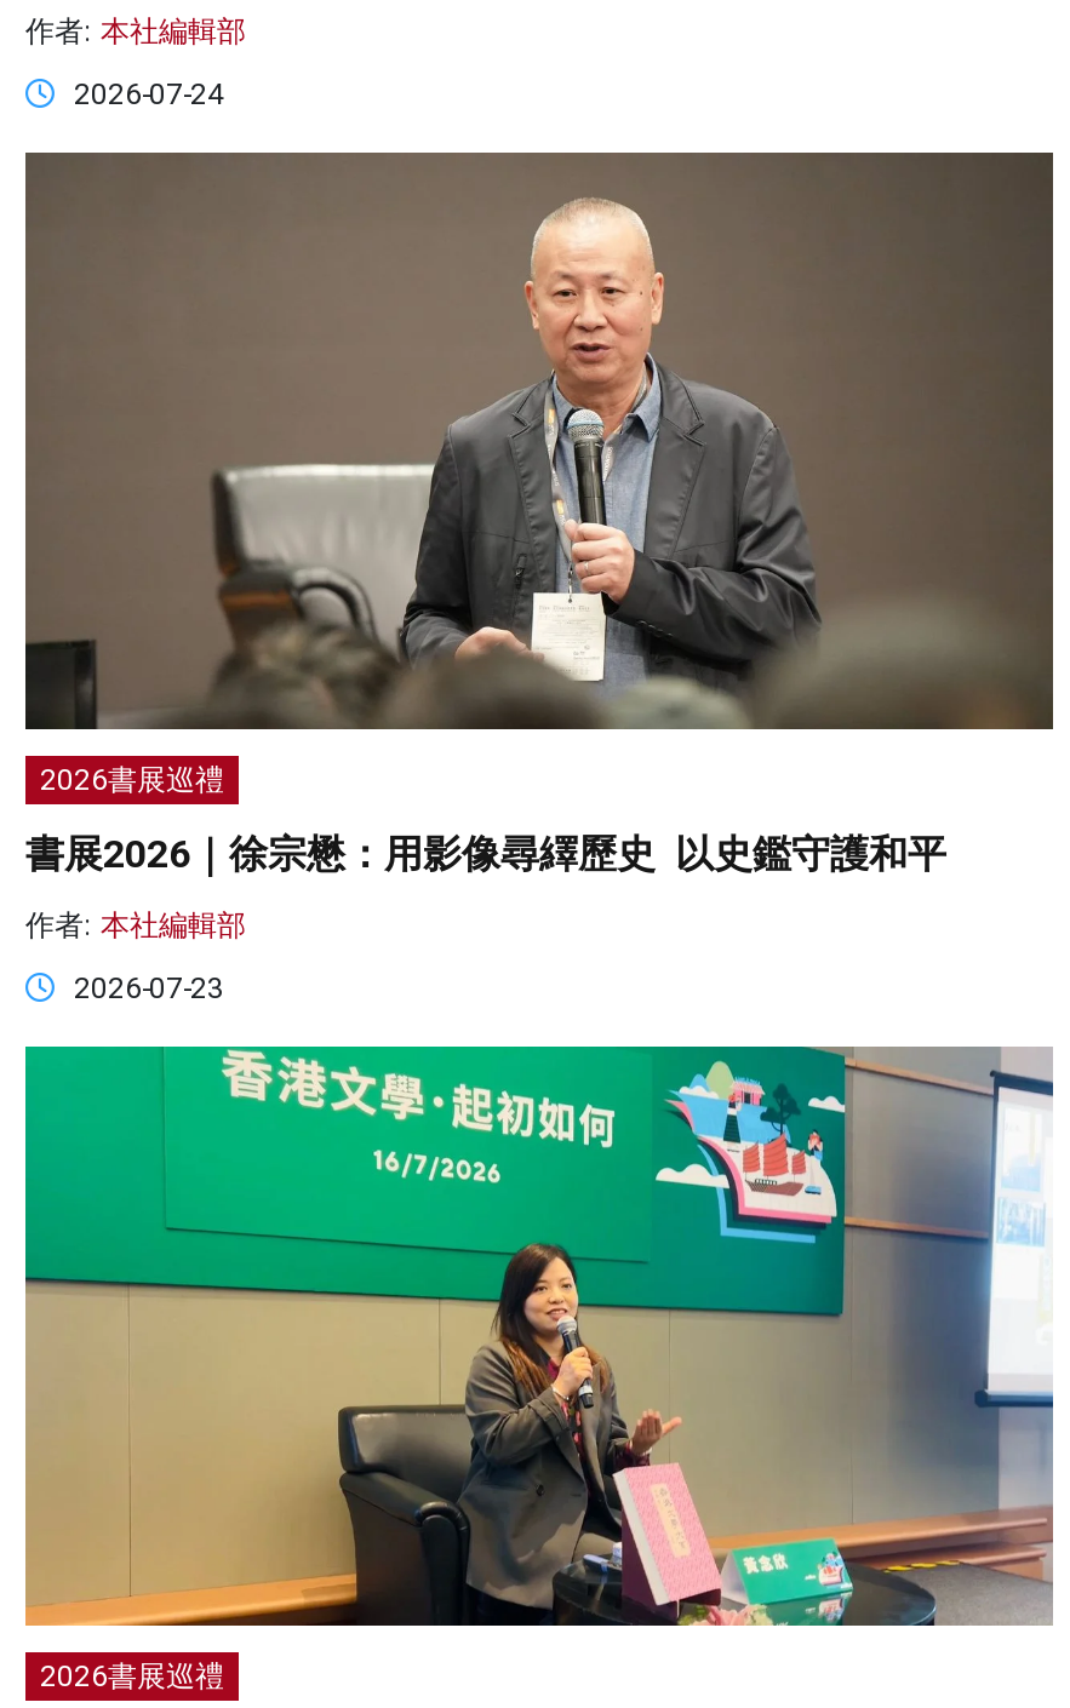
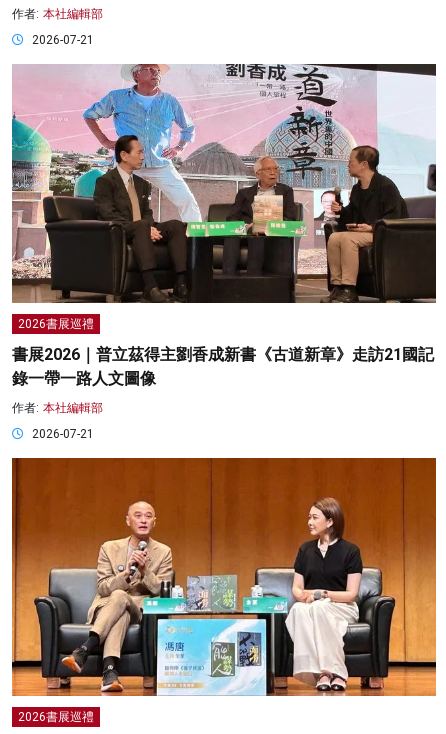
[74,77,224,111] 2026-07-24 -> [32,33,94,47] 2026-07-21
[23,151,1055,730] [image] -> [11,63,436,304] [image]
[25,831,946,878] 書展2026｜徐宗懋：用影像尋繹歷史 以史鑑守護和平 -> [12,345,434,388] 書展2026｜普立茲得主劉香成新書《古道新章》走訪21國記 | 錄一帶一路人文圖像
[74,972,224,1006] 2026-07-23 -> [32,427,94,441] 2026-07-21
[23,1043,1055,1629] [image] -> [11,457,437,697] [image]

